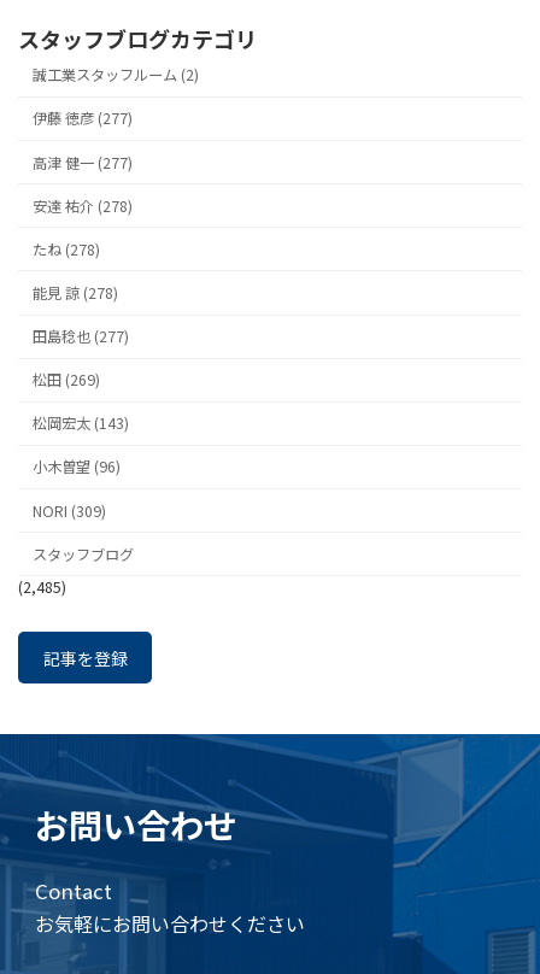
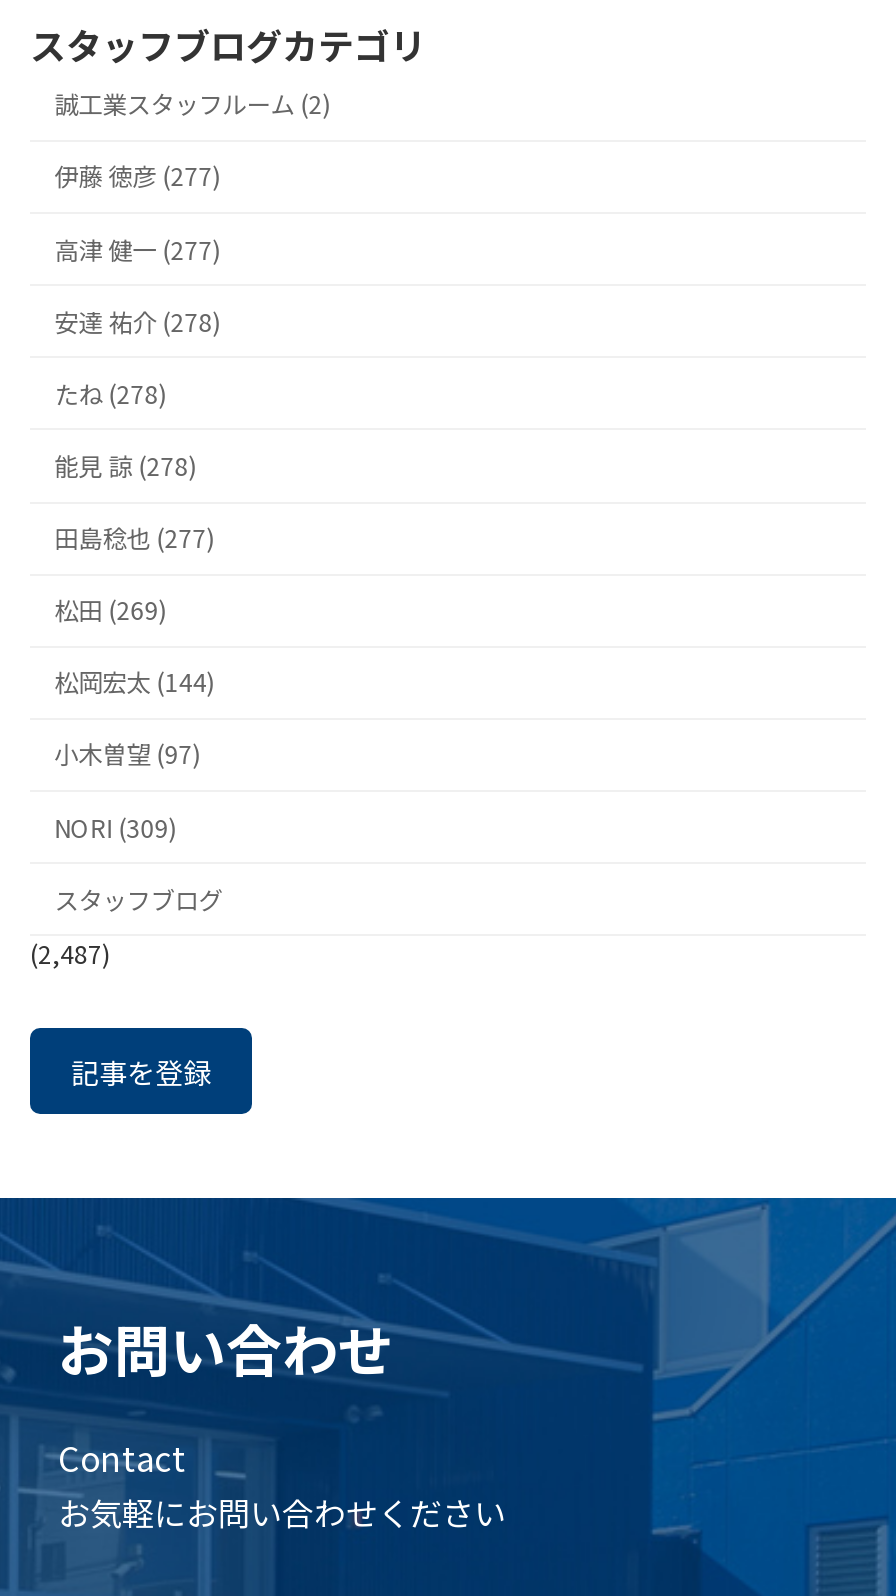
[33,413,129,434] 松岡宏太 (143) -> [54,665,214,701] 松岡宏太 (144)
[33,456,121,478] 小木曽望 (96) -> [54,737,200,773] 小木曽望 (97)
[18,577,66,598] (2,485) -> [30,937,110,973] (2,487)

